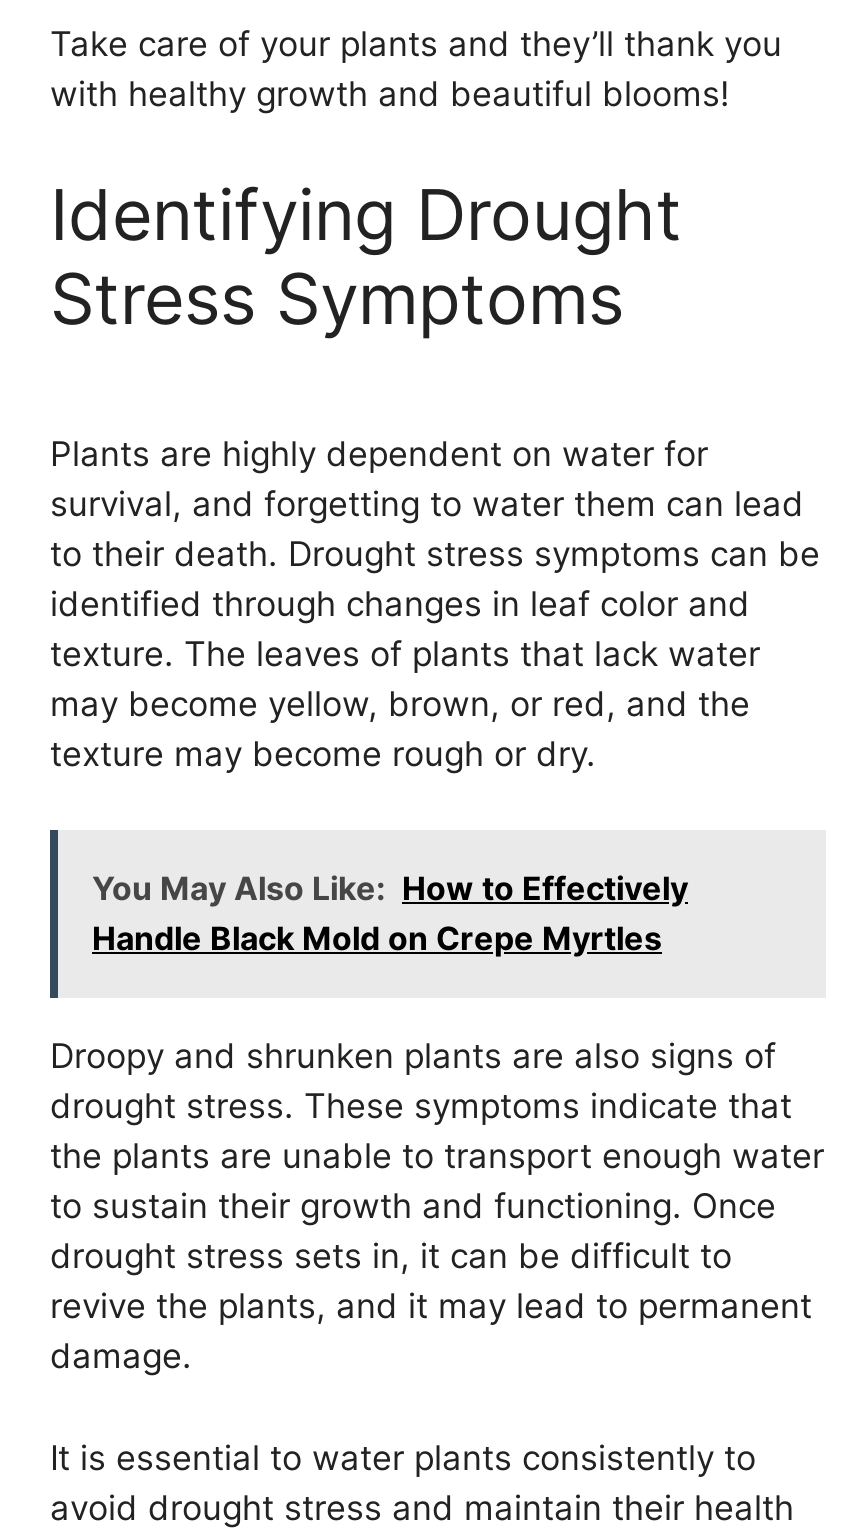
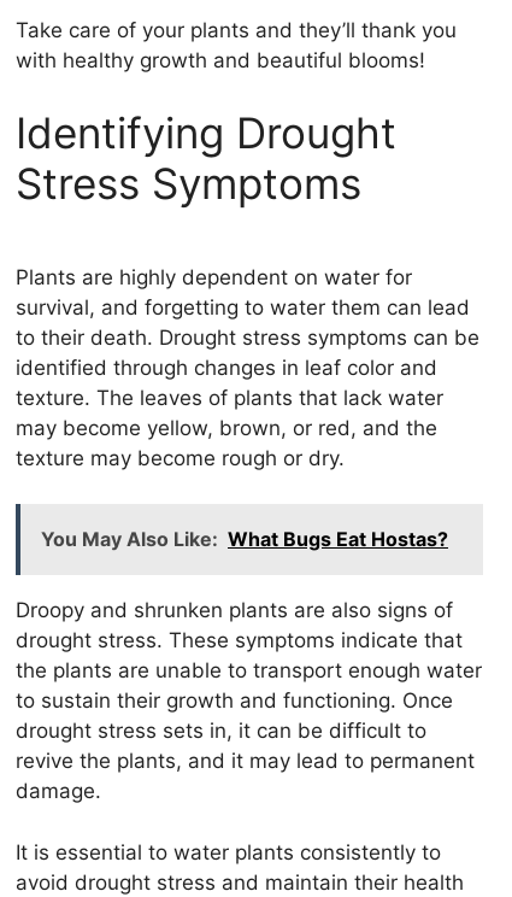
[92,868,688,958] You May Also Like: How to Effectively | Handle Black Mold on Crepe Myrtles -> [41,527,448,551] You May Also Like: What Bugs Eat Hostas?

